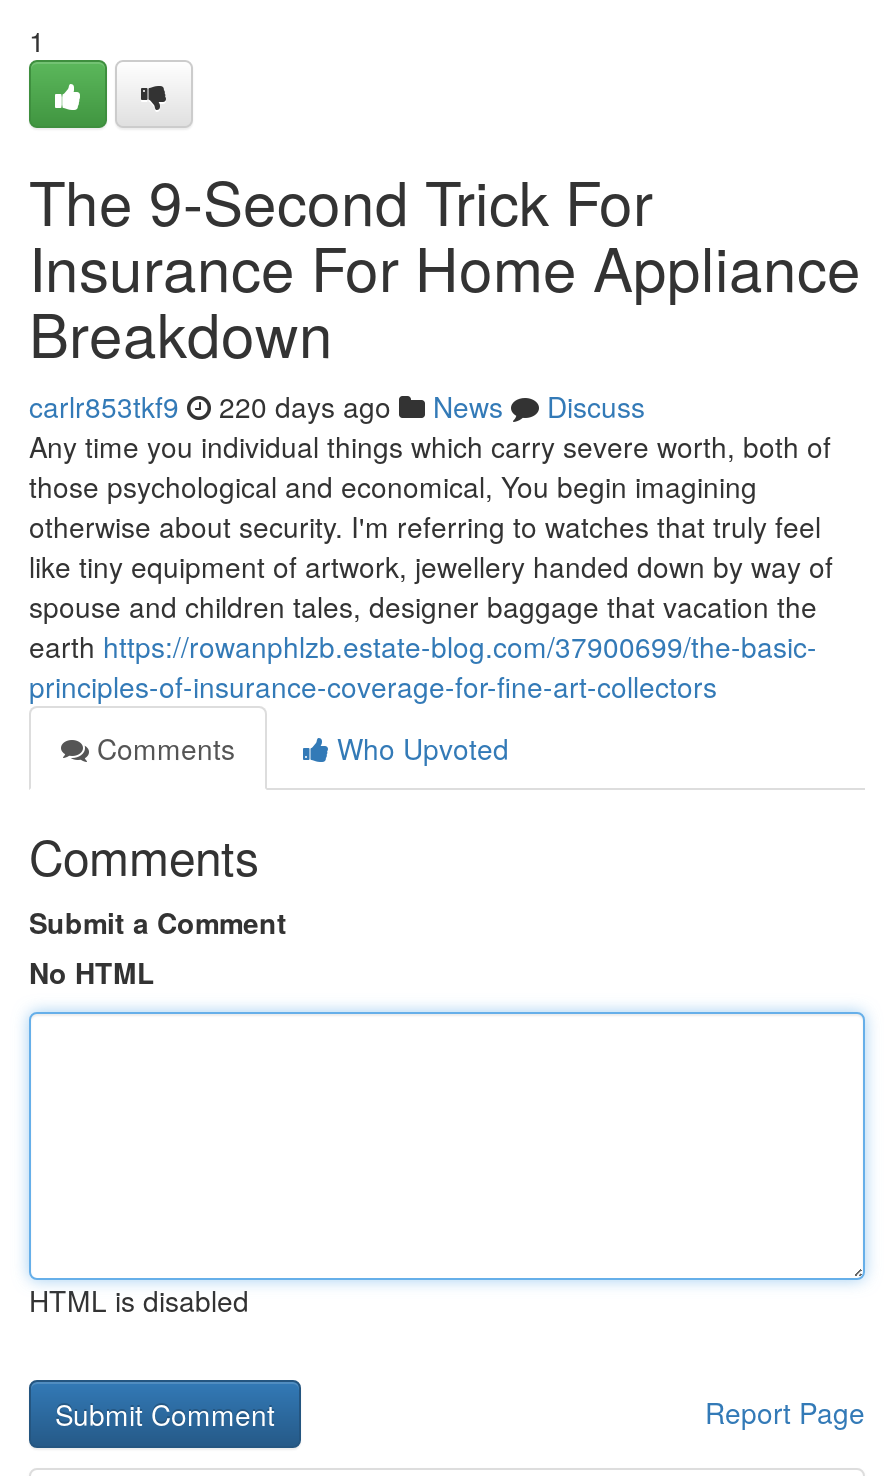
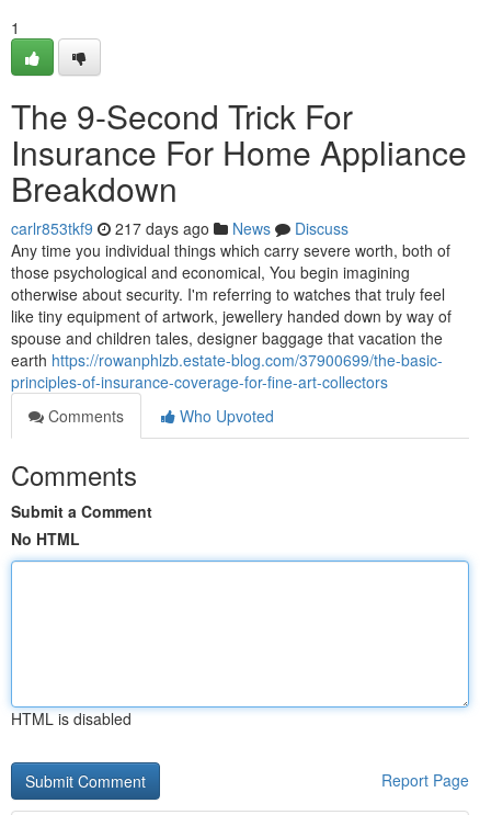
[29,386,645,426] carlr853tkf9 220 days ago News Discuss -> [11,217,348,239] carlr853tkf9 217 days ago News Discuss

